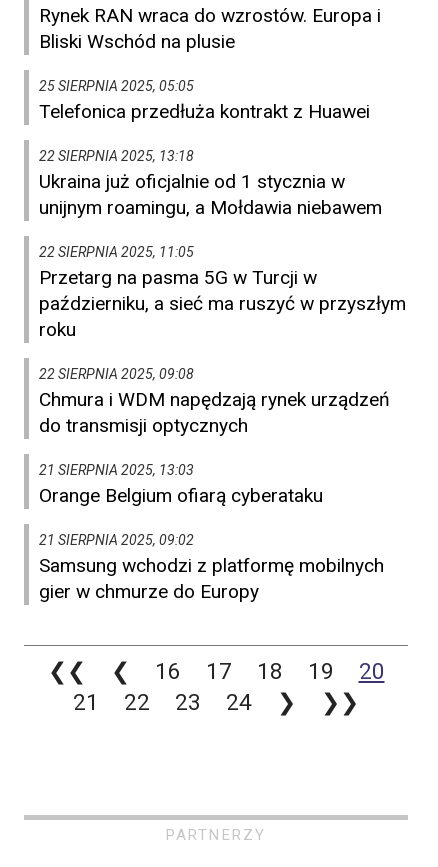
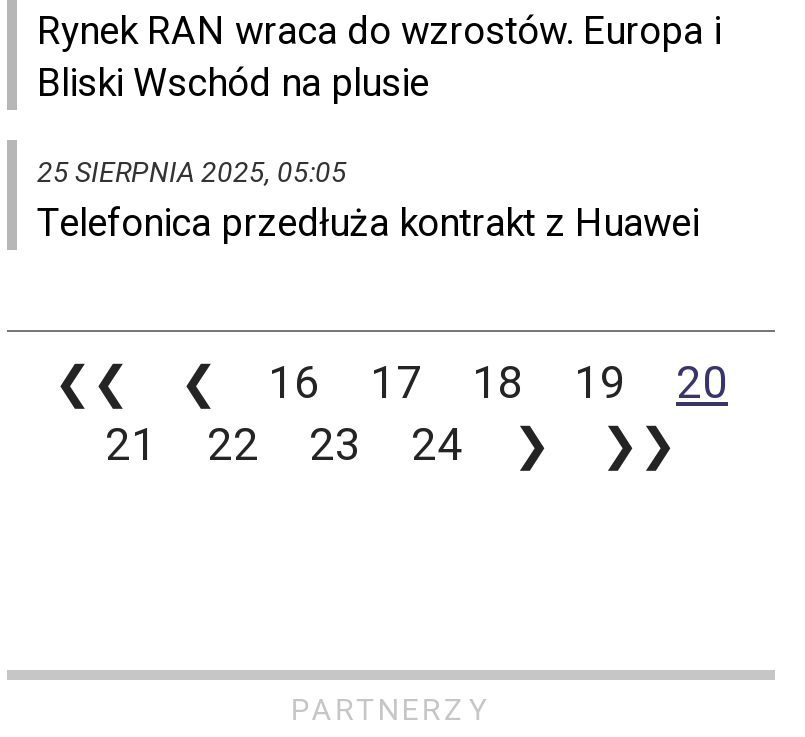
[39,148,406,603] 22 SIERPNIA 2025, 13:18 | Ukraina już oficjalnie od 1 stycznia w | unijnym roamingu, a Mołdawia niebawem | 22 SIERPNIA 2025, 11:05 | Przetarg na pasma 5G w Turcji w | październiku, a sieć ma ruszyć w przyszłym | roku | 22 SIERPNIA 2025, 09:08 | Chmura i WDM napędzają rynek urządzeń | do transmisji optycznych | 21 SIERPNIA 2025, 13:03 | Orange Belgium ofiarą cyberataku | 21 SIERPNIA 2025, 09:02 | Samsung wchodzi z platformę mobilnych | gier w chmurze do Europy -> none

